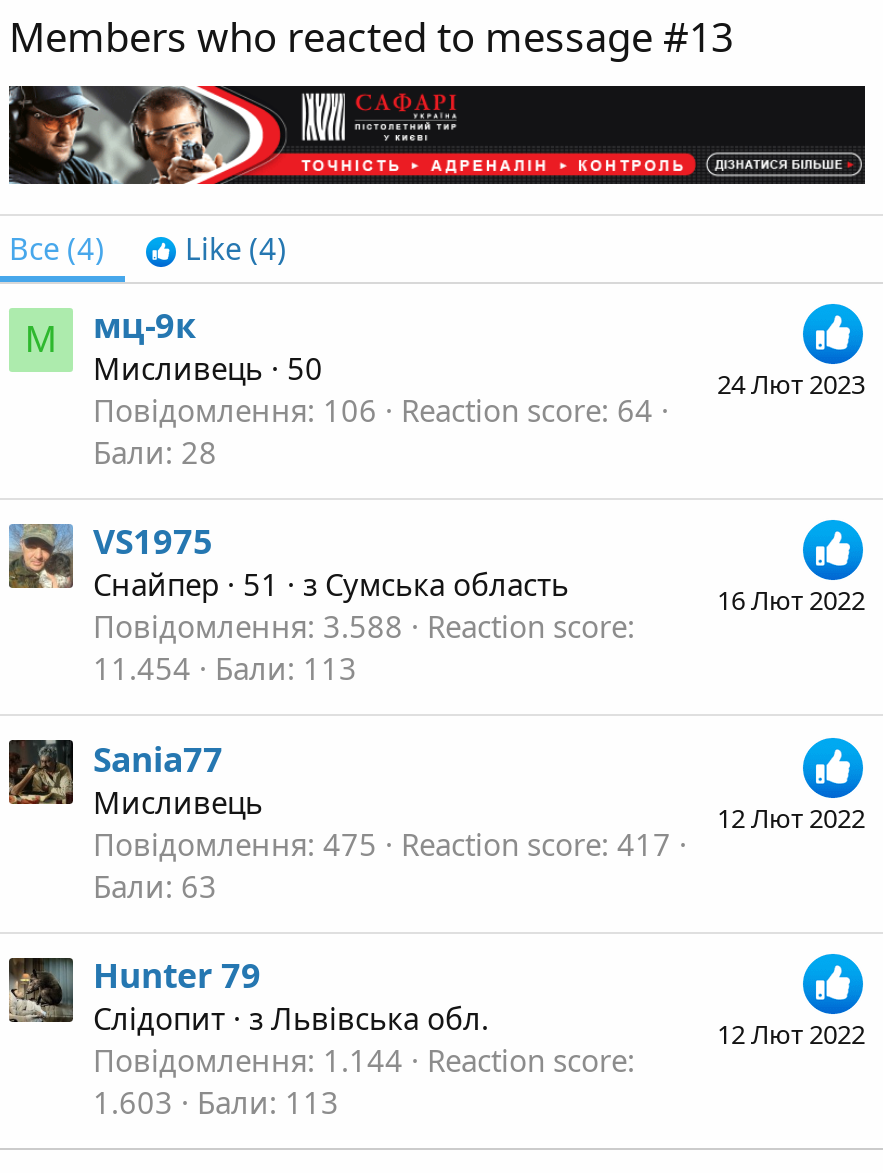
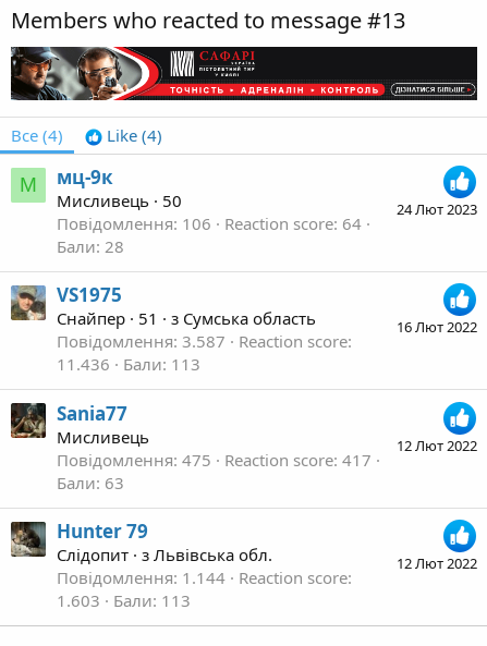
[93,607,627,647] Повідомлення 3.588 Reaction score -> [57,331,348,352] Повідомлення 3.587 Reaction score
[93,649,357,689] 11.454 Бали 113 -> [57,353,200,375] 11.436 Бали 113

